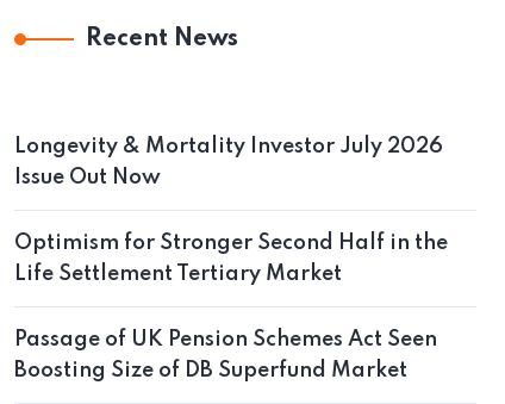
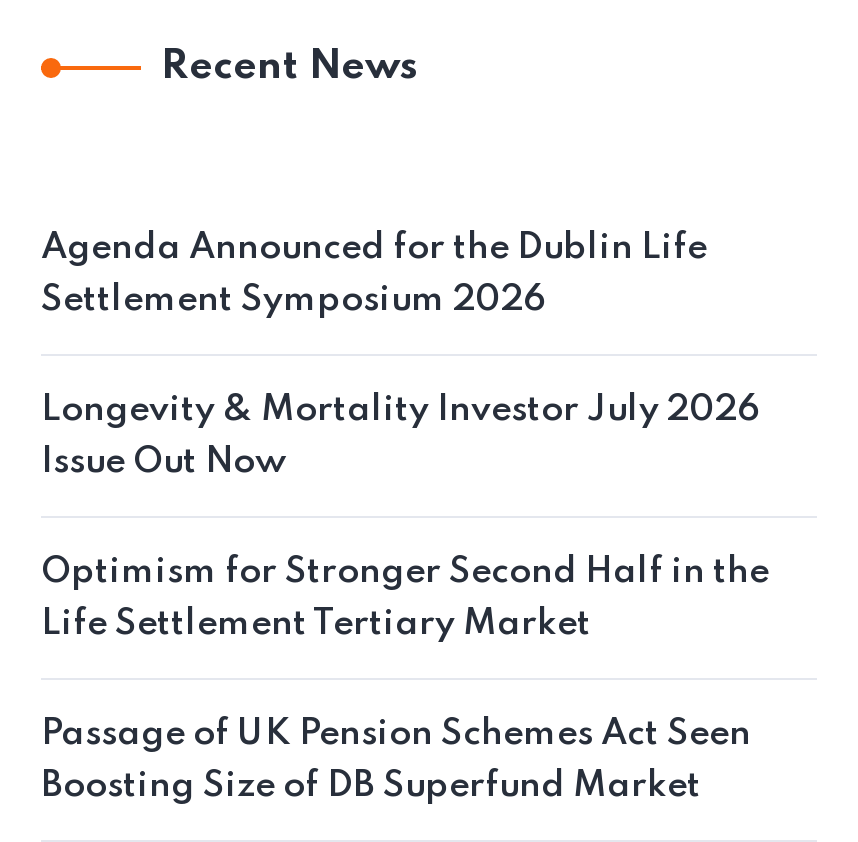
none -> [41,230,707,318] Agenda Announced for the Dublin Life | Settlement Symposium 2026

